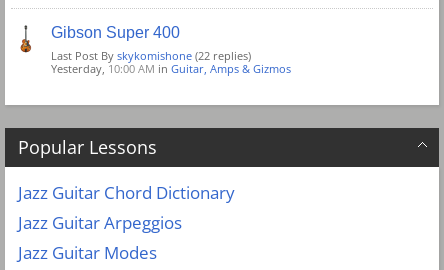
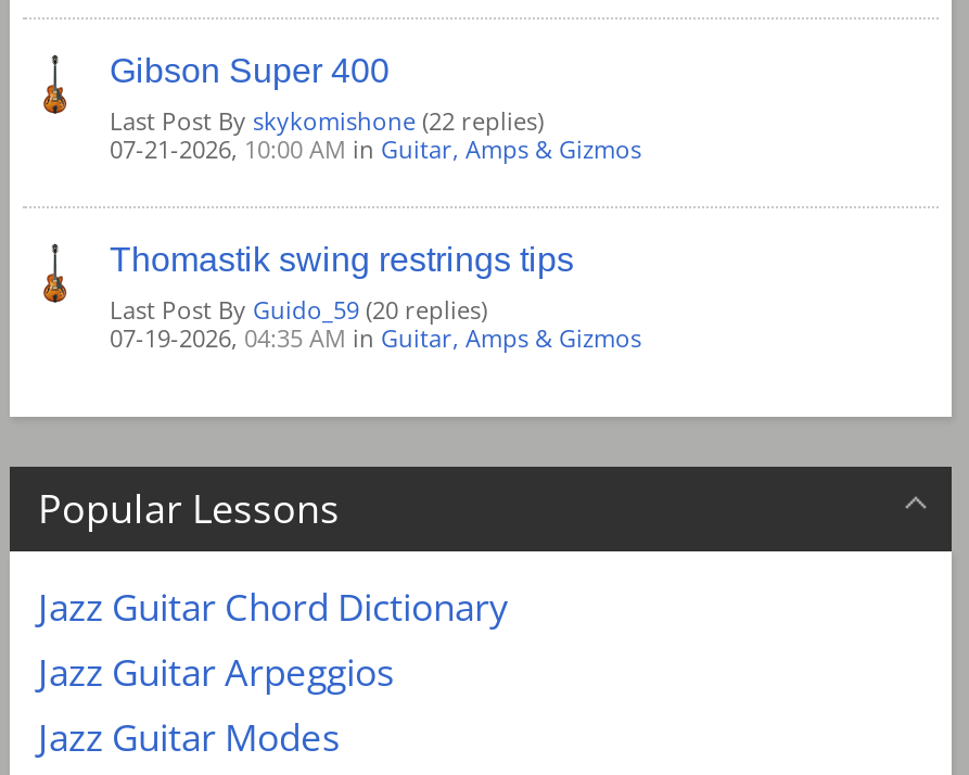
[51,61,291,76] Yesterday, 10:00 AM in Guitar, Amps & Gizmos -> [110,133,641,355] 07-21-2026, 10:00 AM in Guitar, Amps & Gizmos | Thomastik swing restrings tips | Last Post By Guido_59 (20 replies) | 07-19-2026,04:35 AM in Guitar, Amps & Gizmos

